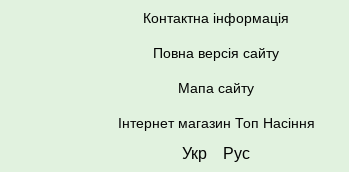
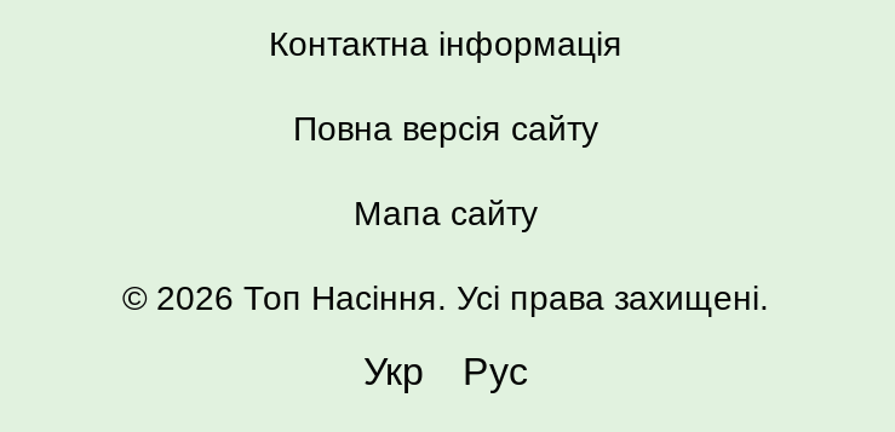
[117,115,314,131] Інтернет магазин Топ Насіння -> [122,278,769,316] © 2026 Топ Насіння. Усі права захищені.

